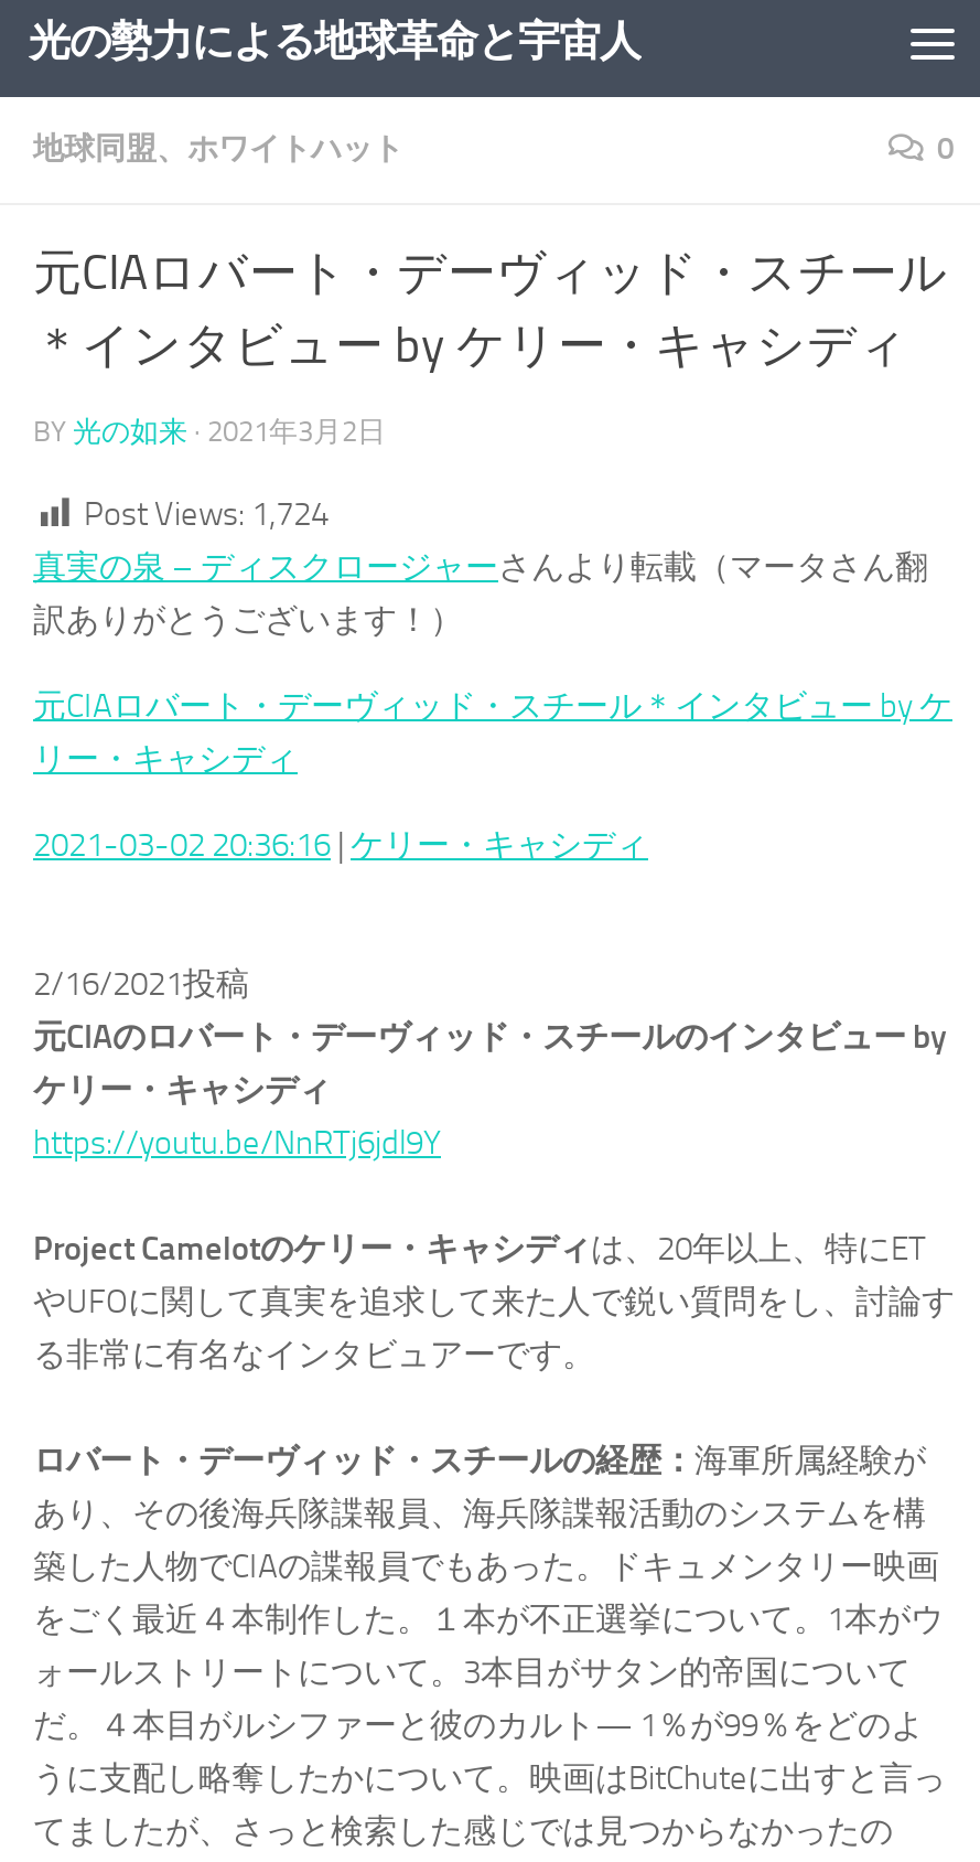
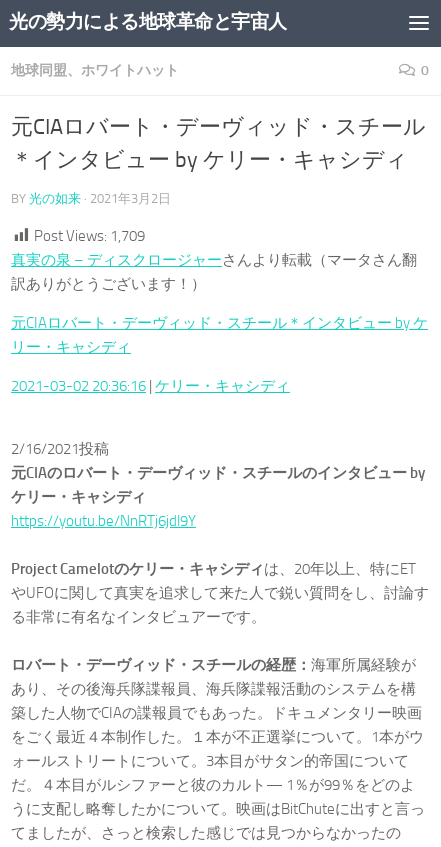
[84,494,329,534] Post Views: 1,724 -> [34,227,145,245] Post Views: 1,709

